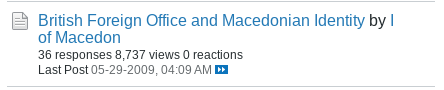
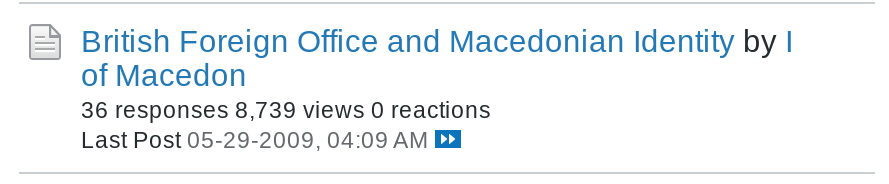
[38,48,243,61] 36 responses 8,737 views 0 reactions -> [81,96,491,122] 36 responses 8,739 views 0 reactions

